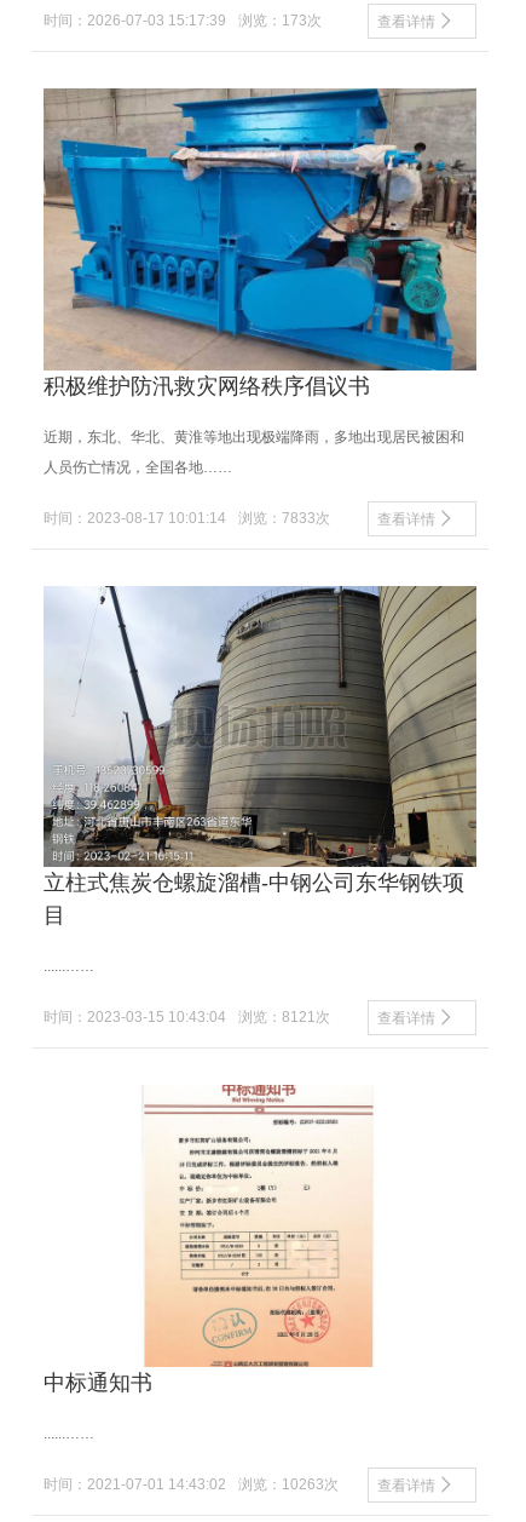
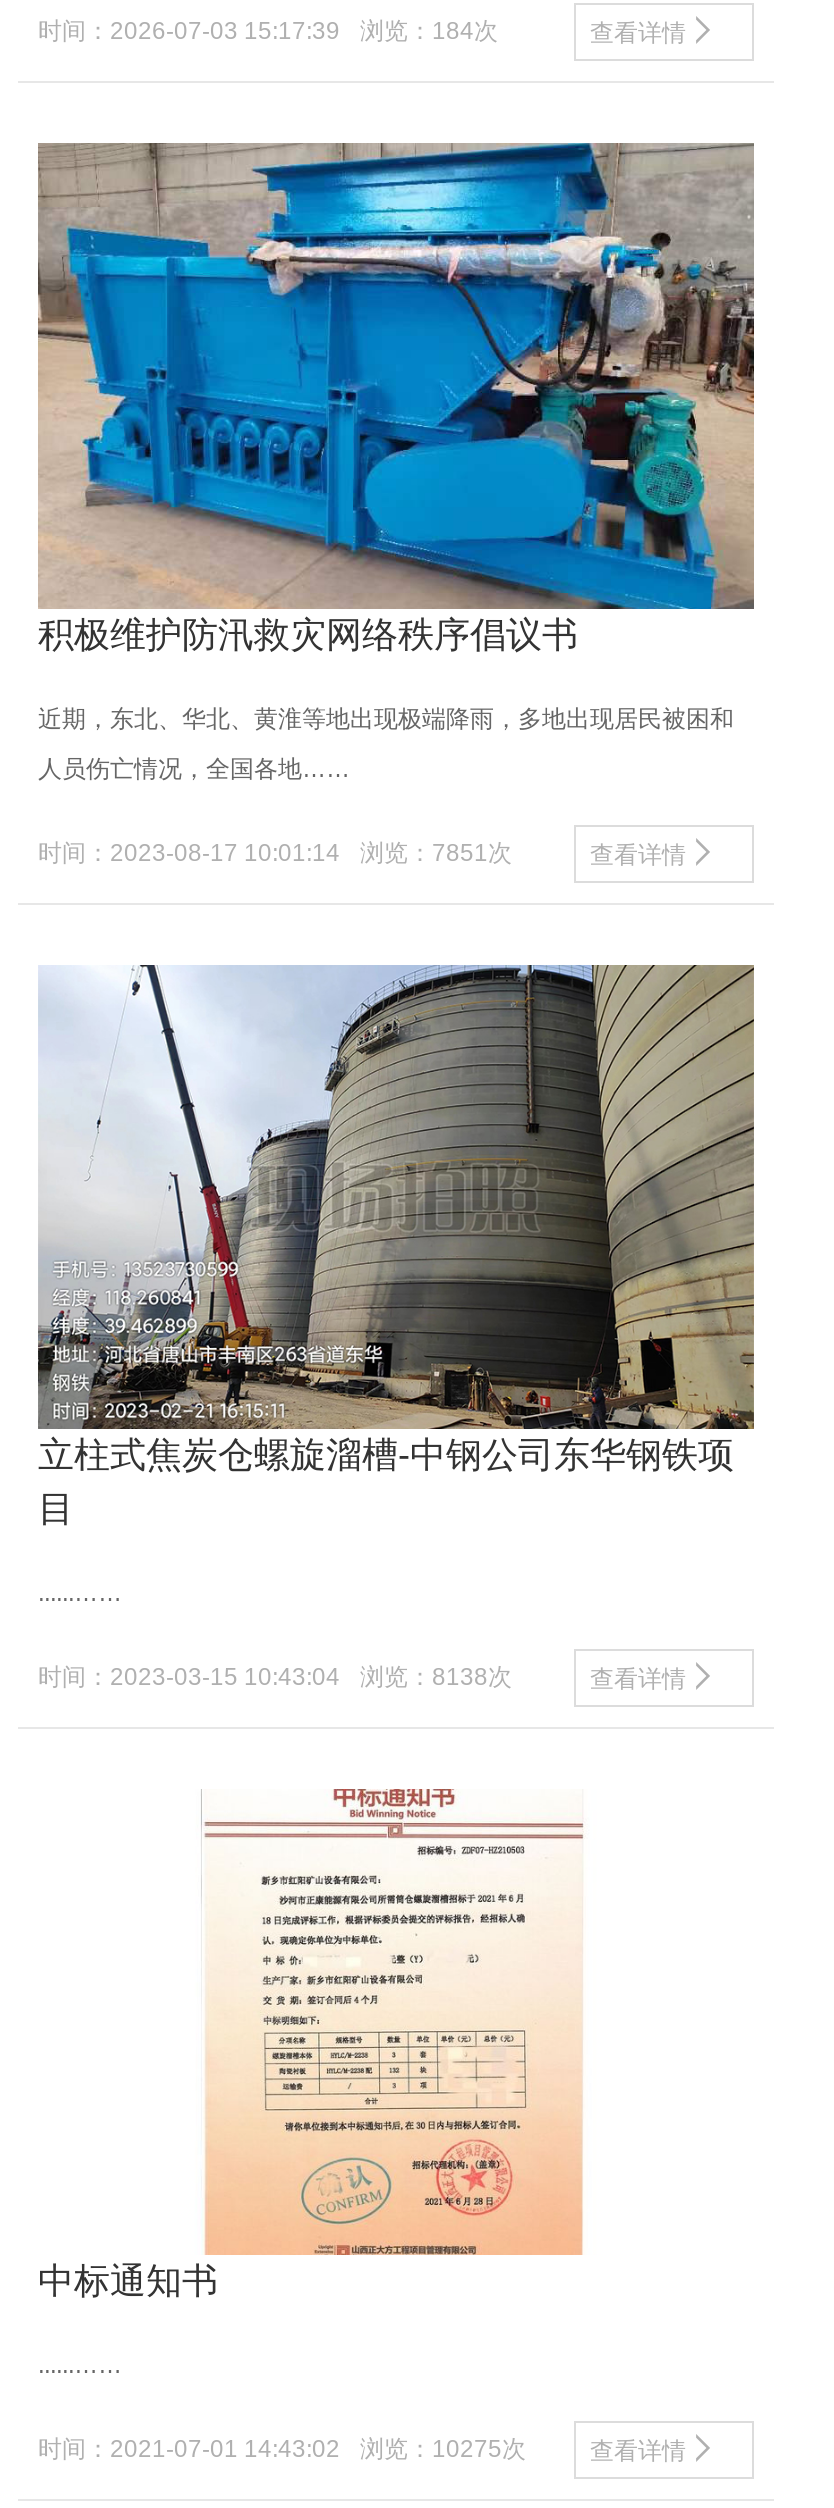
[44,12,322,29] 时间：2026-07-03 15:17:39 浏览：173次 -> [38,17,498,45] 时间：2026-07-03 15:17:39 浏览：184次
[44,509,330,526] 时间：2023-08-17 10:01:14 浏览：7833次 -> [38,838,512,866] 时间：2023-08-17 10:01:14 浏览：7851次
[44,1009,330,1026] 时间：2023-03-15 10:43:04 浏览：8121次 -> [38,1663,512,1691] 时间：2023-03-15 10:43:04 浏览：8138次
[44,1476,339,1493] 时间：2021-07-01 14:43:02 浏览：10263次 -> [38,2435,526,2463] 时间：2021-07-01 14:43:02 浏览：10275次

